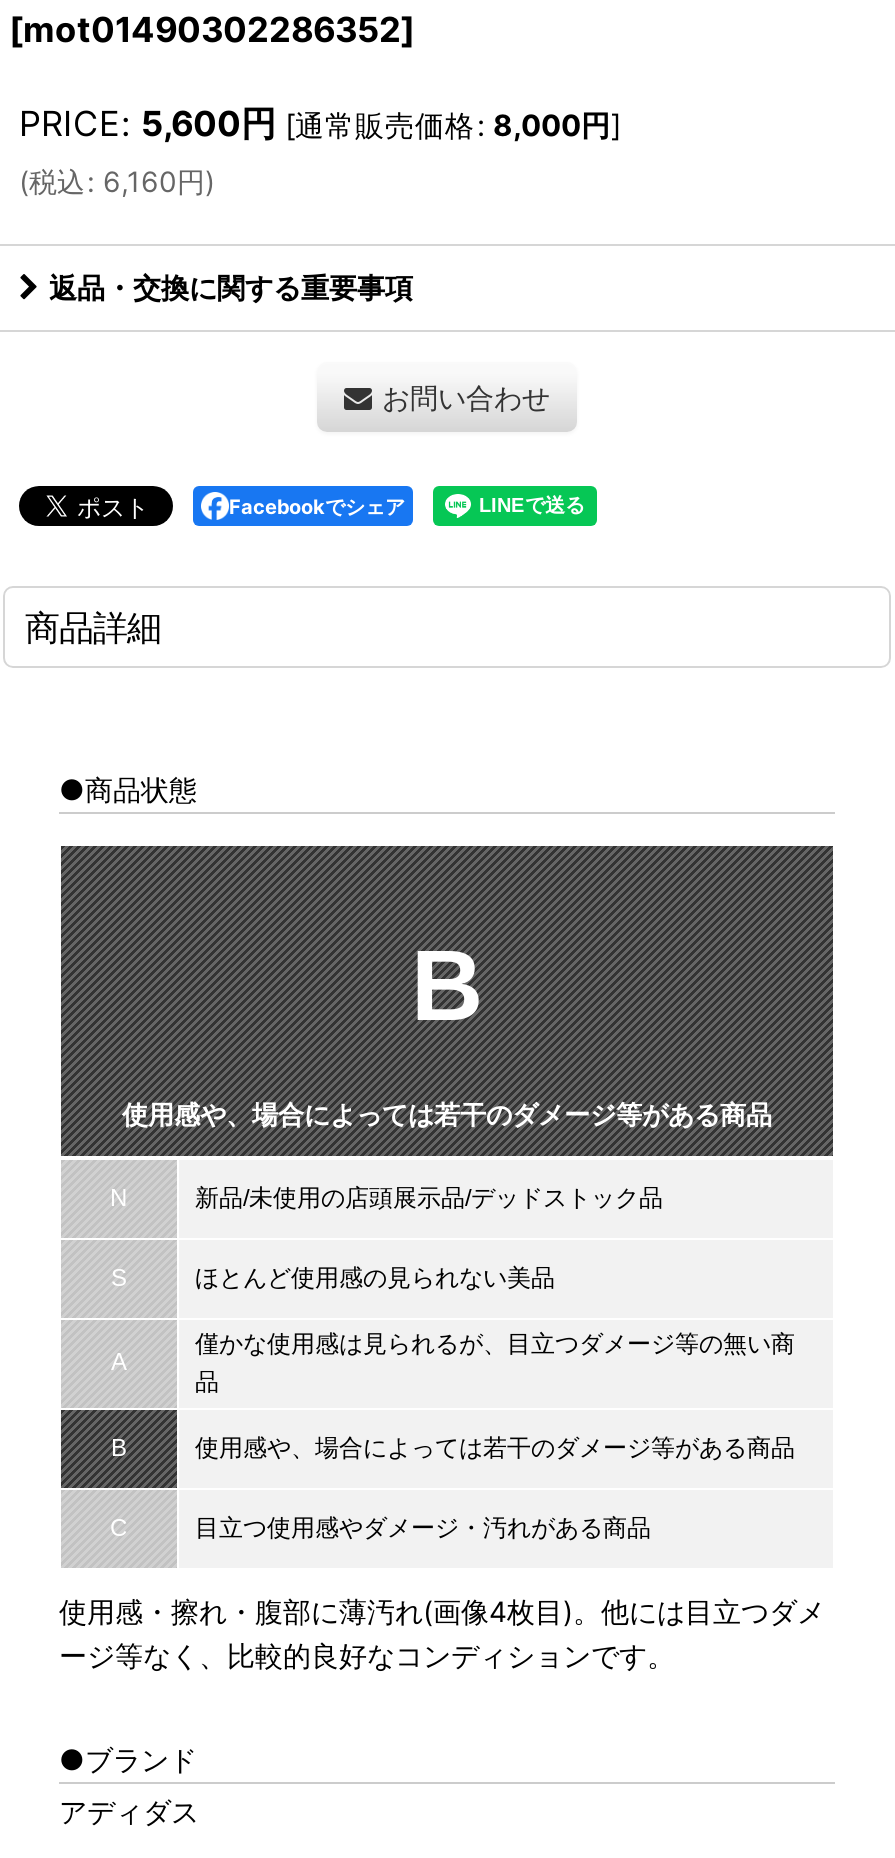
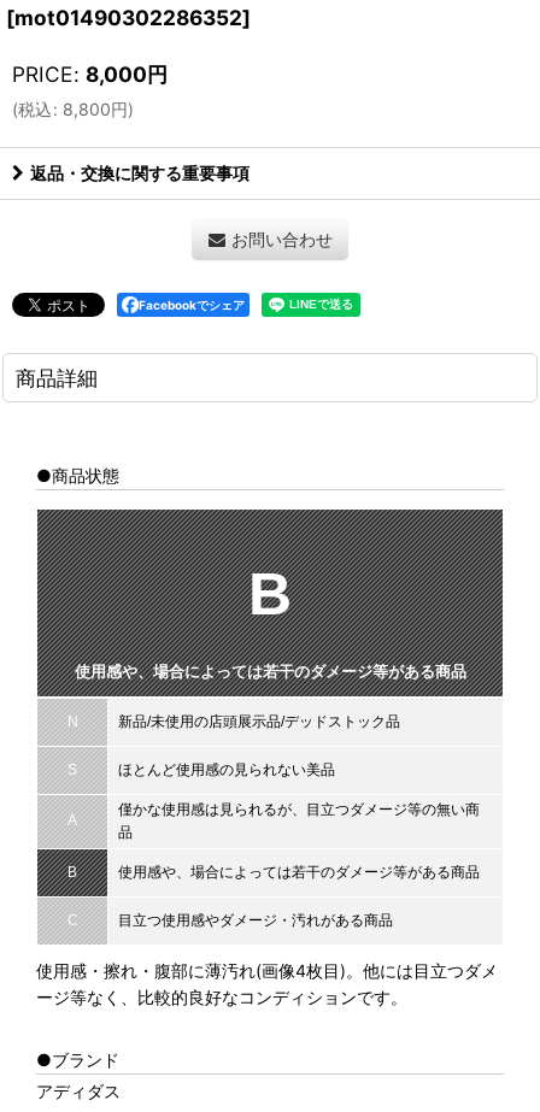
[19,102,621,144] PRICE: 5,600円 [通常販売価格: 8,000円] -> [12,61,168,87] PRICE: 8,000円
[19,164,215,198] (税込: 6,160円) -> [12,99,134,119] (税込: 8,800円)

